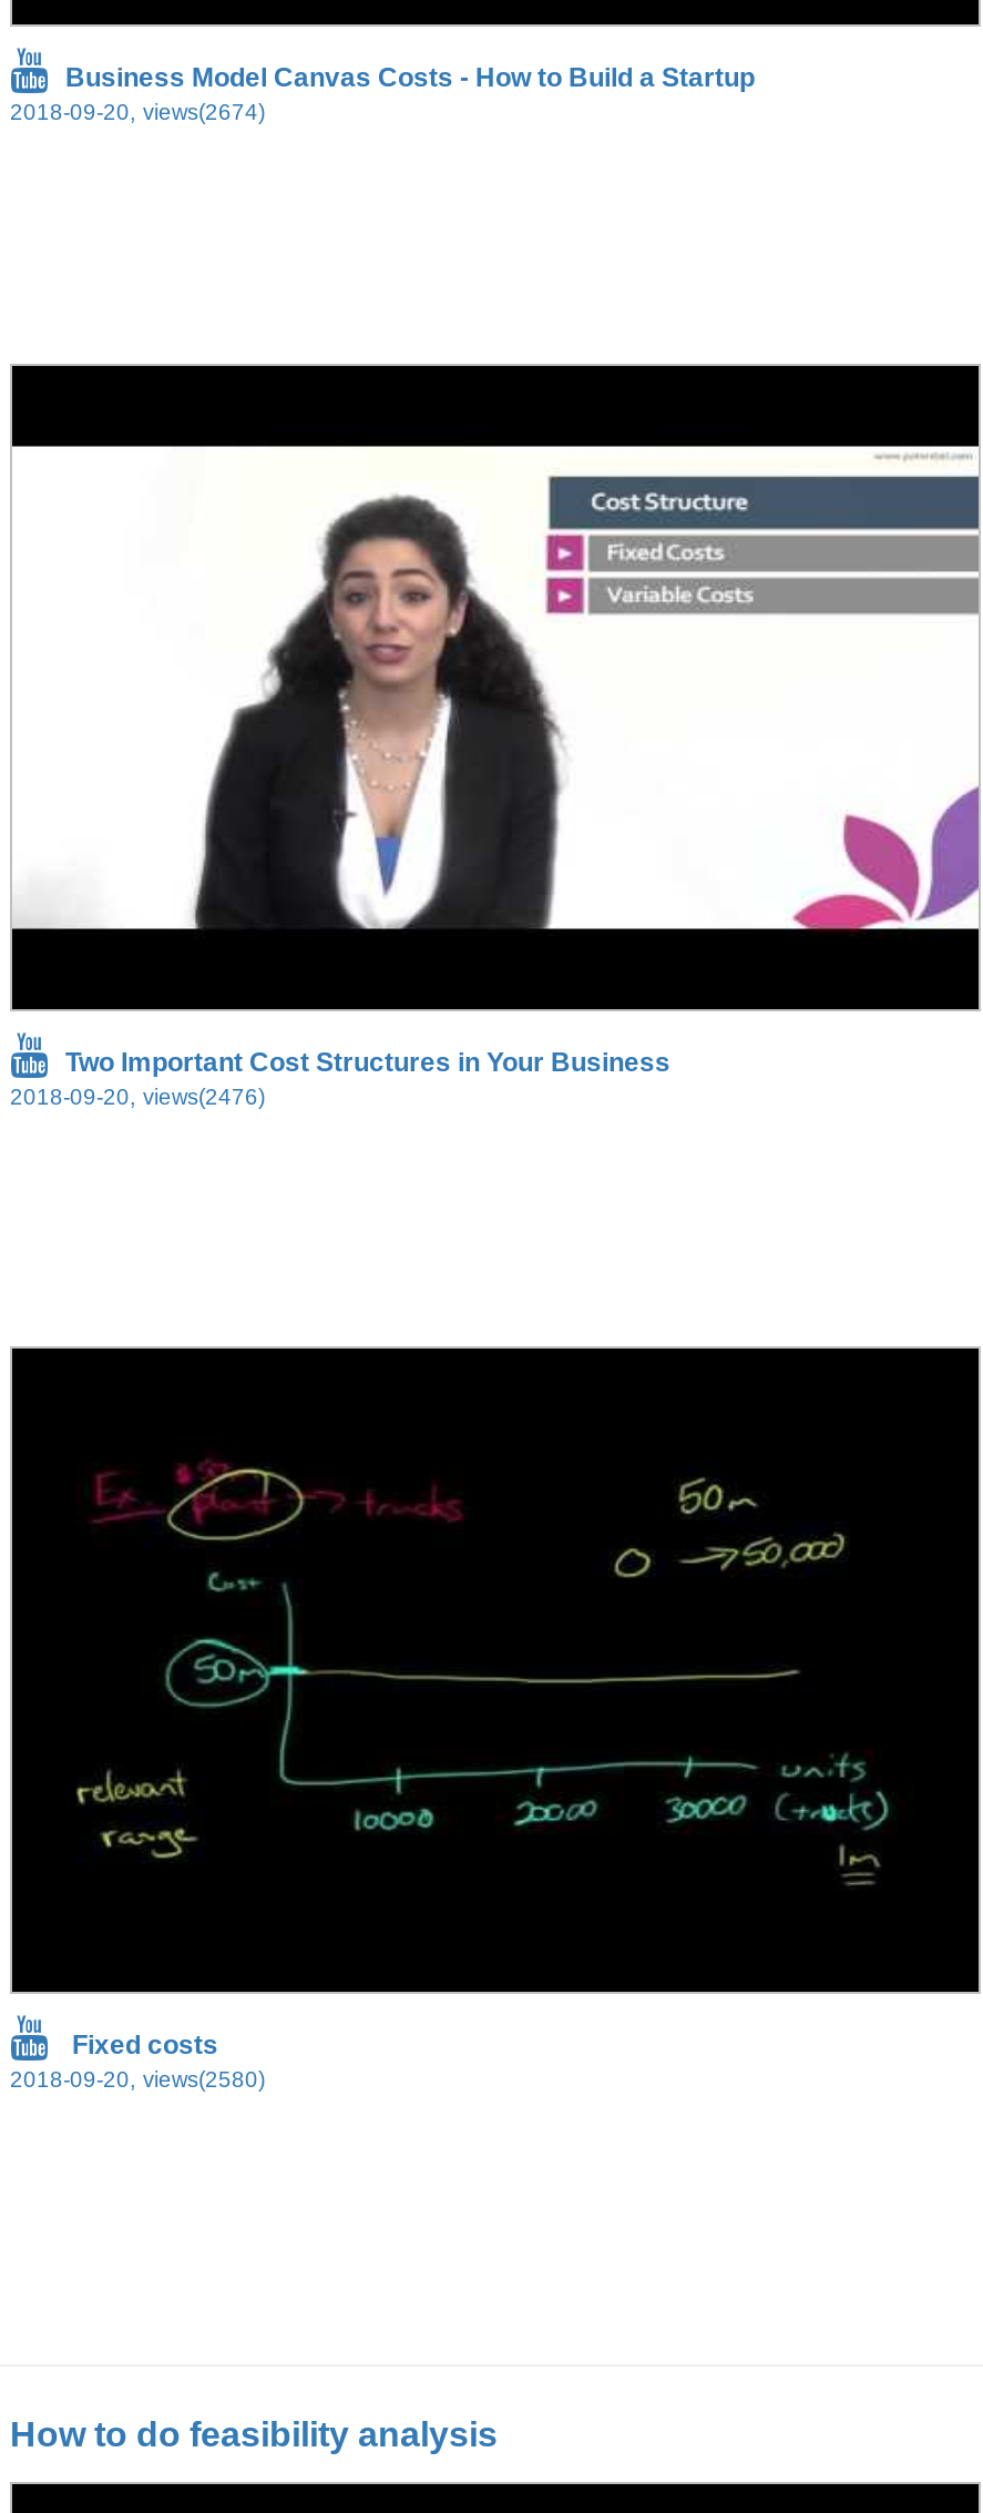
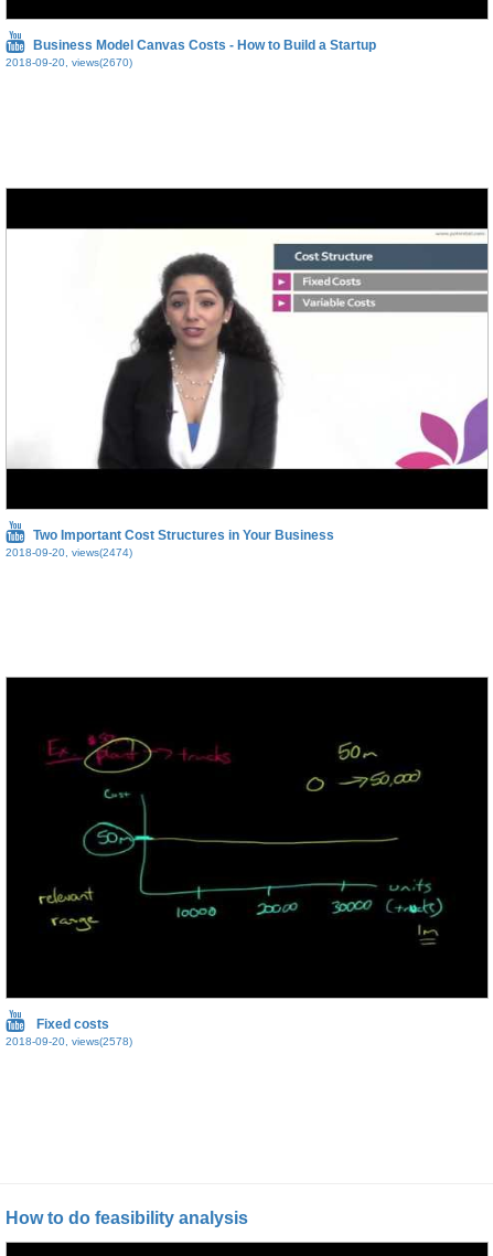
[10,101,265,125] 2018-09-20, views(2674) -> [6,57,132,69] 2018-09-20, views(2670)
[10,1084,265,1109] 2018-09-20, views(2476) -> [6,546,132,558] 2018-09-20, views(2474)
[10,2067,265,2092] 2018-09-20, views(2580) -> [6,1035,132,1048] 2018-09-20, views(2578)

